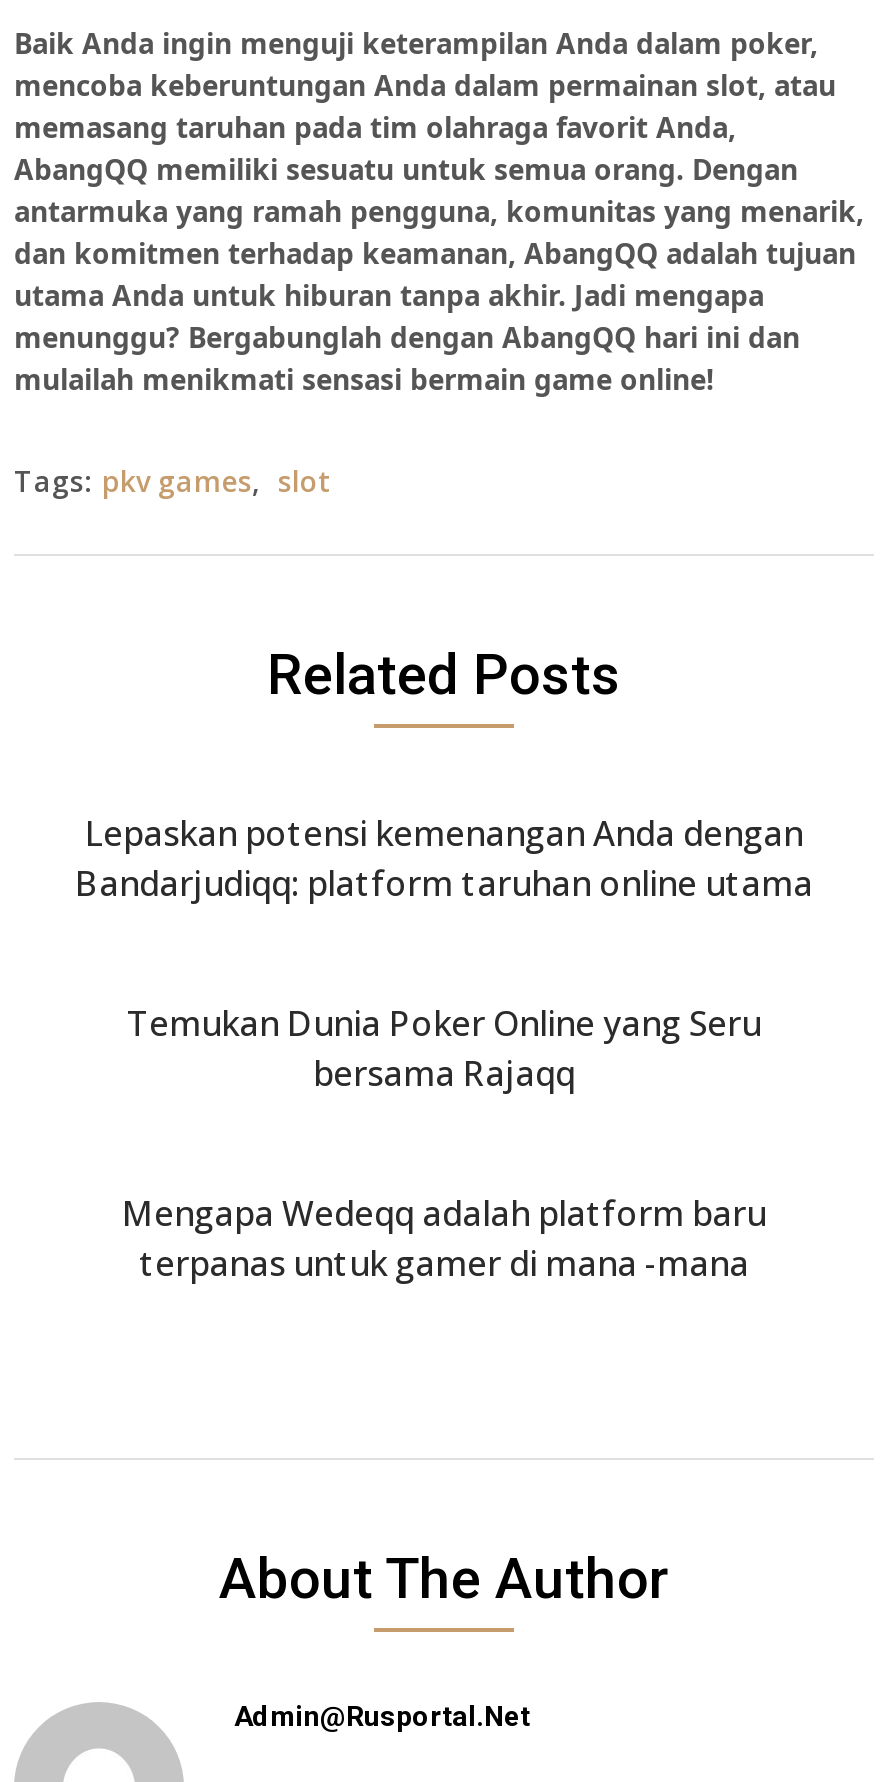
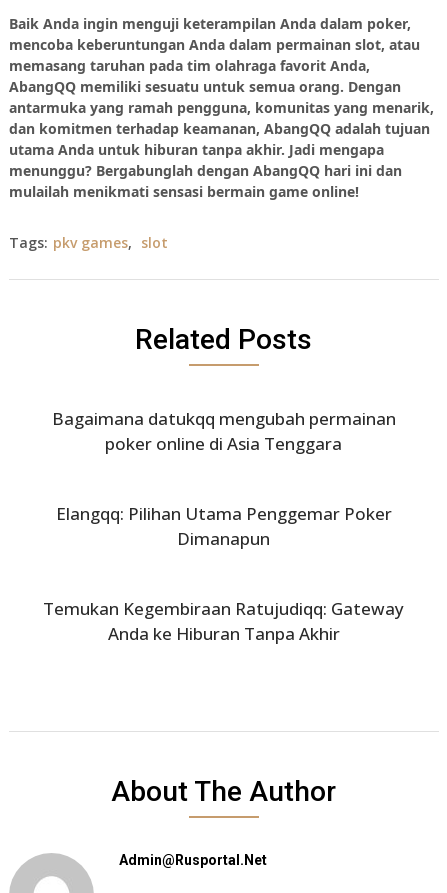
[75,810,813,906] Lepaskan potensi kemenangan Anda dengan | Bandarjudiqq: platform taruhan online utama -> [52,407,396,455] Bagaimana datukqq mengubah permainan | poker online di Asia Tenggara
[127,1000,761,1096] Temukan Dunia Poker Online yang Seru | bersama Rajaqq -> [56,502,392,550] Elangqq: Pilihan Utama Penggemar Poker | Dimanapun
[122,1190,766,1286] Mengapa Wedeqq adalah platform baru | terpanas untuk gamer di mana -mana -> [43,597,404,645] Temukan Kegembiraan Ratujudiqq: Gateway | Anda ke Hiburan Tanpa Akhir

